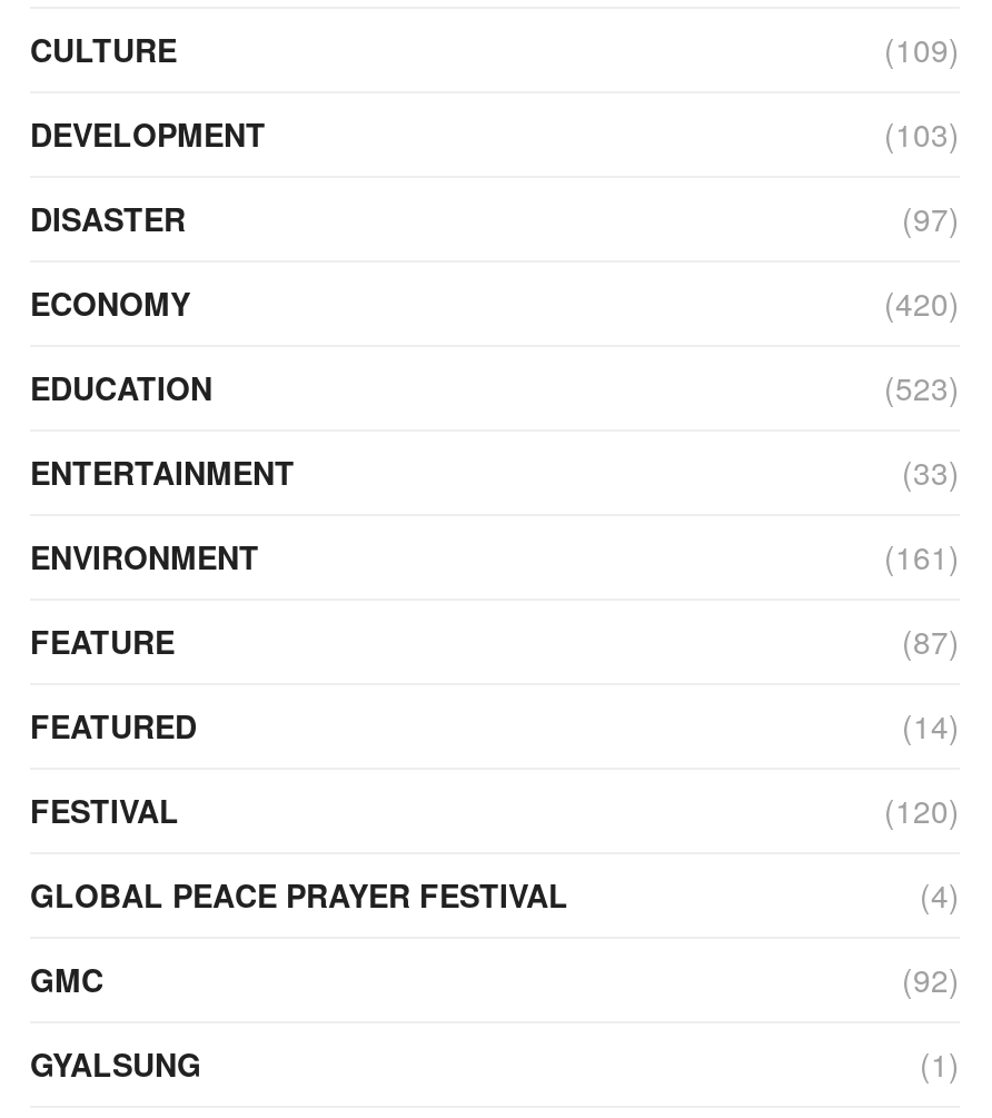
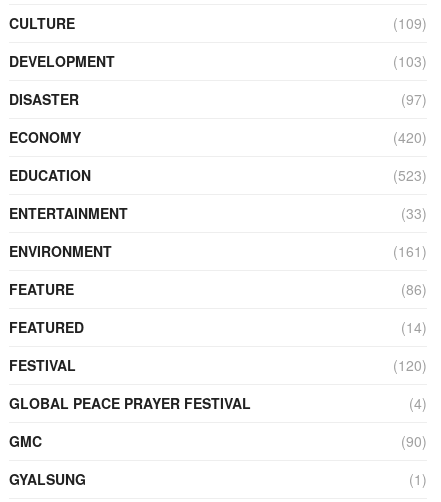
[902,619,960,664] (87) -> [401,279,427,299] (86)
[902,957,960,1002] (92) -> [401,431,427,451] (90)

